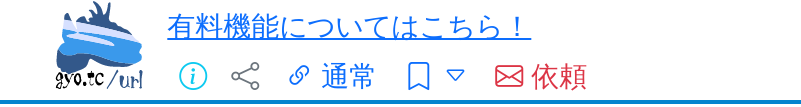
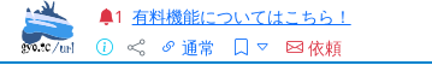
[167,6,531,44] 有料機能についてはこちら！ -> [114,5,351,28] 1 有料機能についてはこちら！

